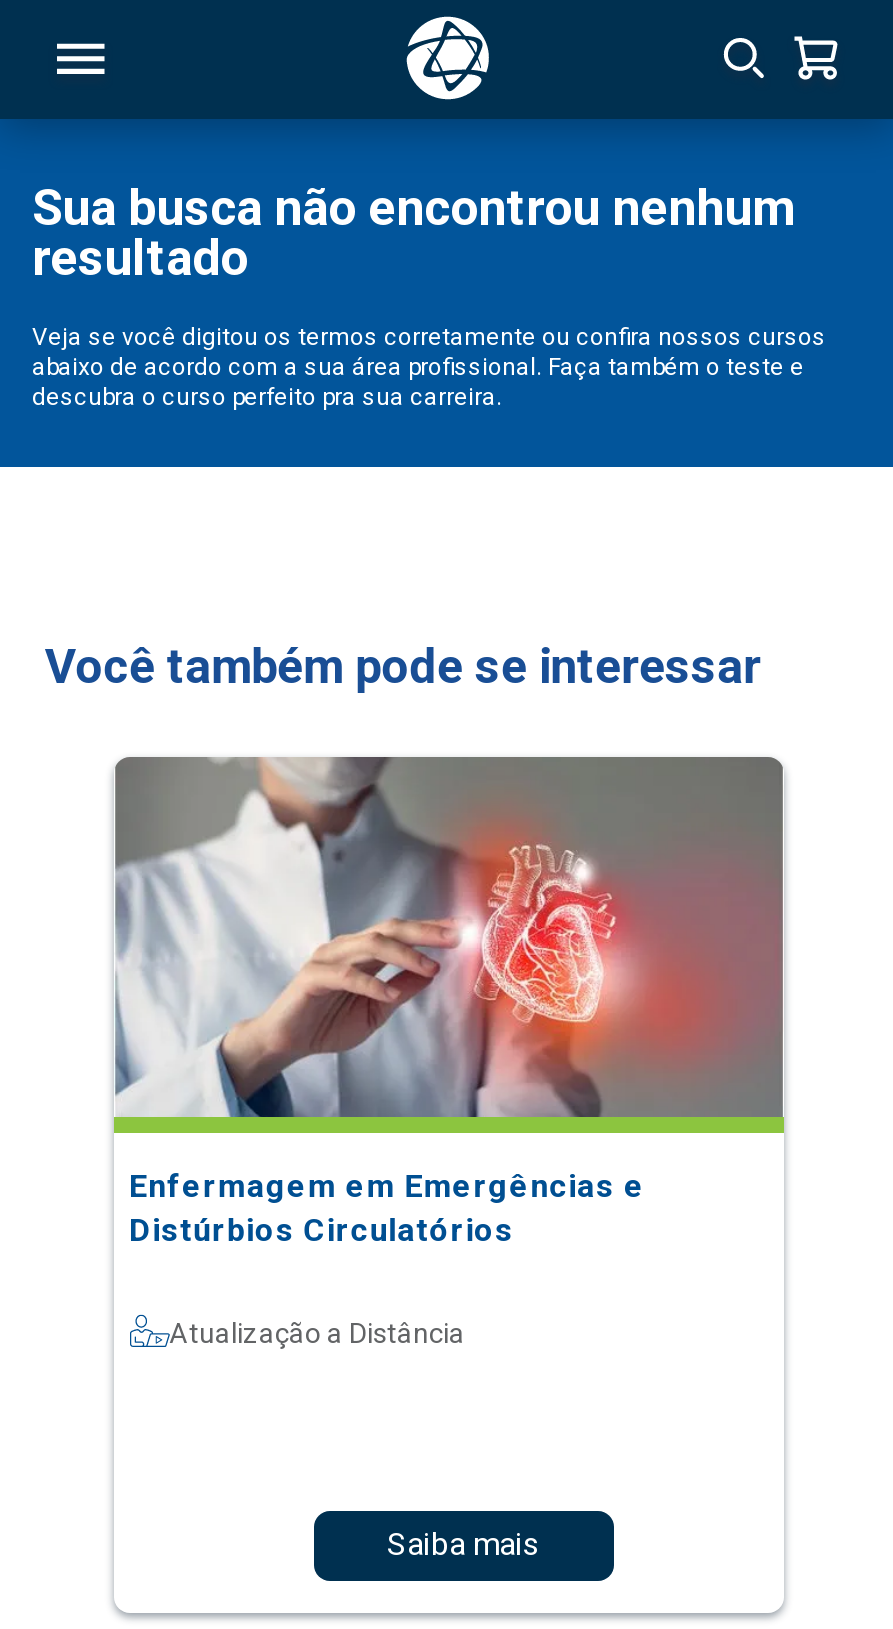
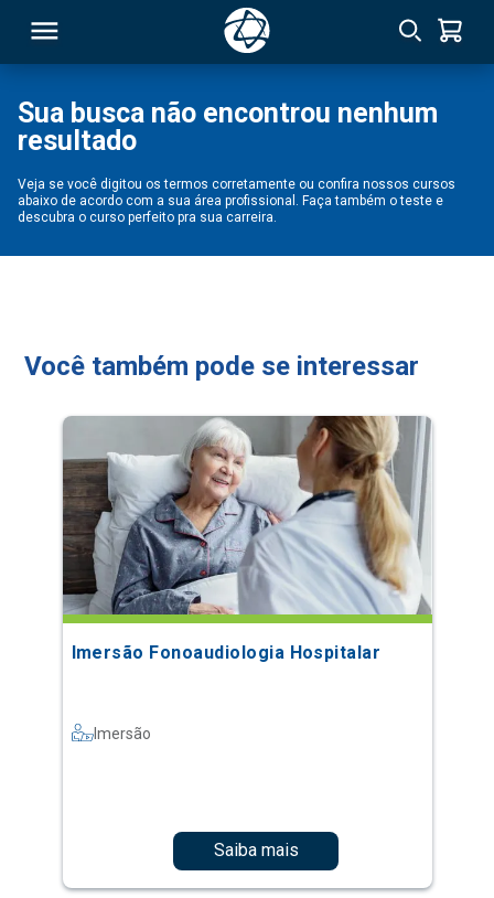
[114,757,784,1249] [image] | Enfermagem em Emergências e | Distúrbios Circulatórios -> [62,416,431,663] [image] | Imersão Fonoaudiologia Hospitalar
[169,1317,465,1349] Atualização a Distância -> [93,725,151,742] Imersão

